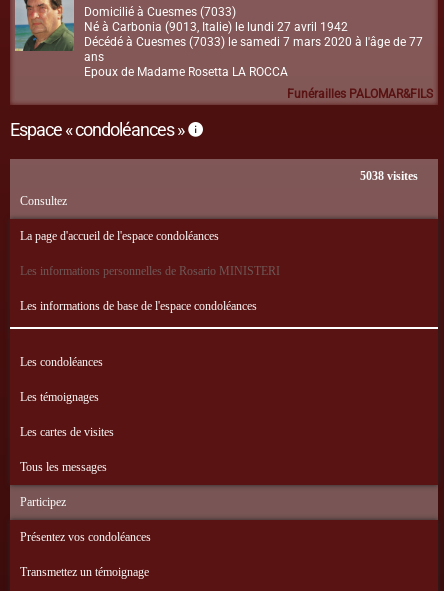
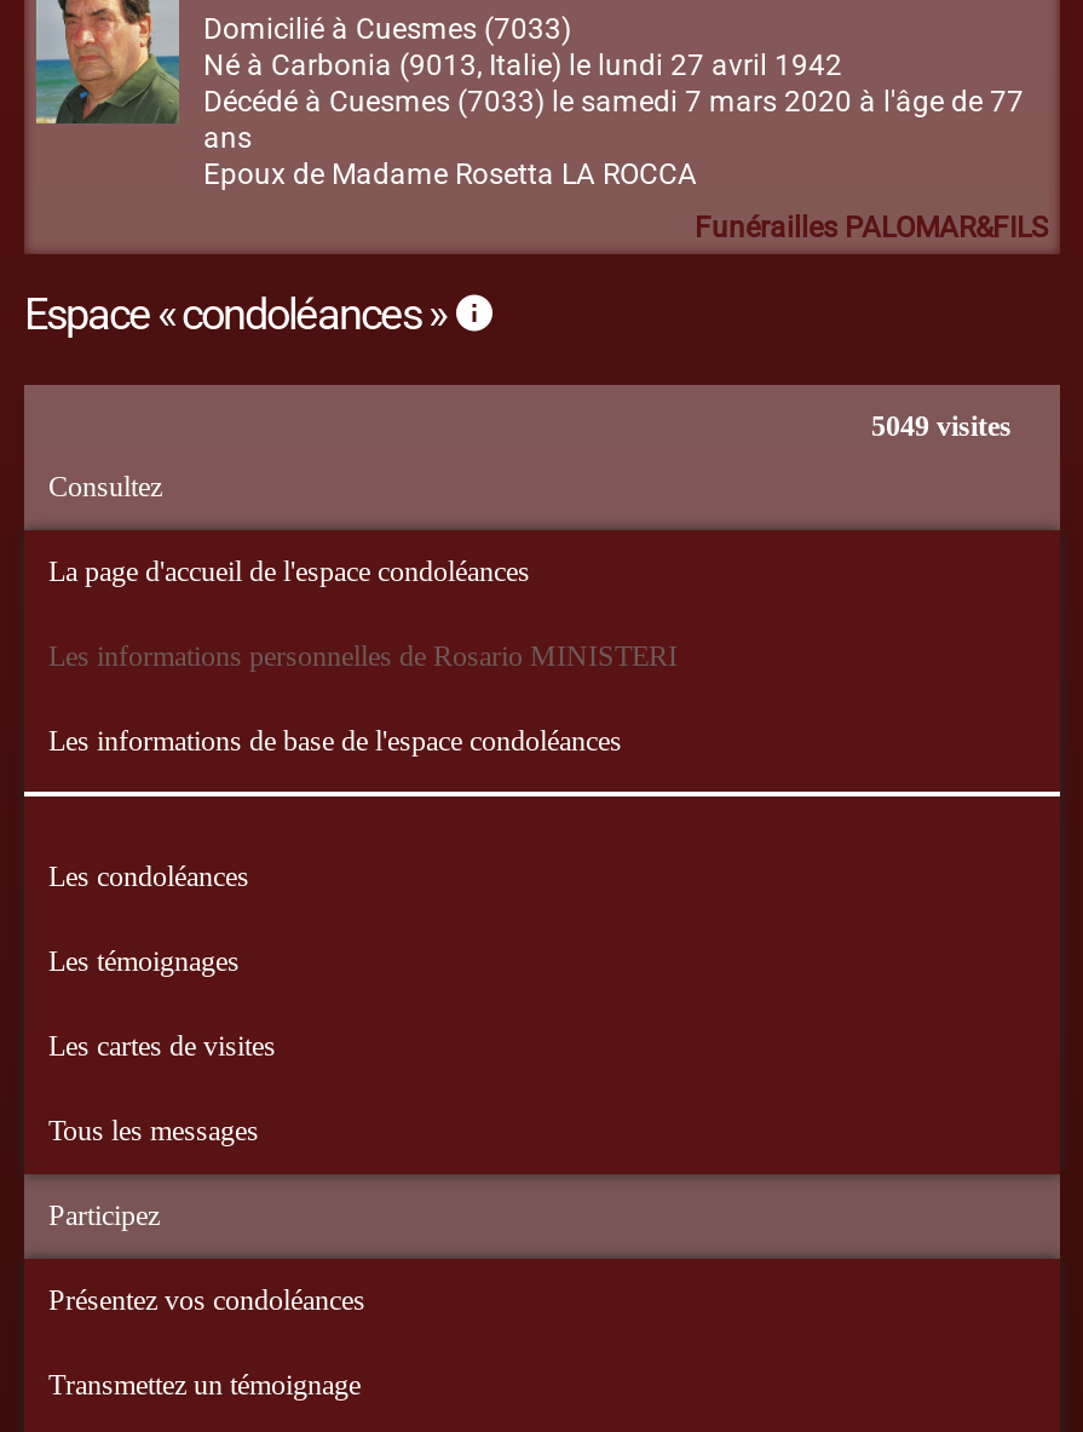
[360,169,418,183] 5038 visites -> [871,409,1012,443] 5049 visites

